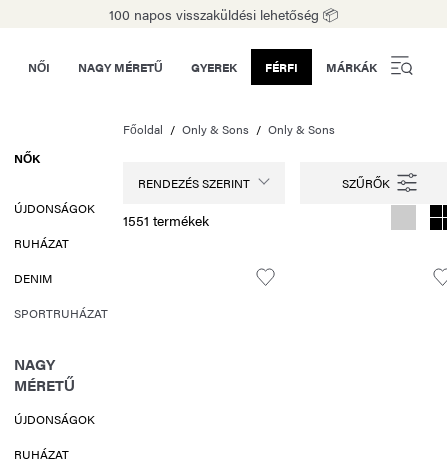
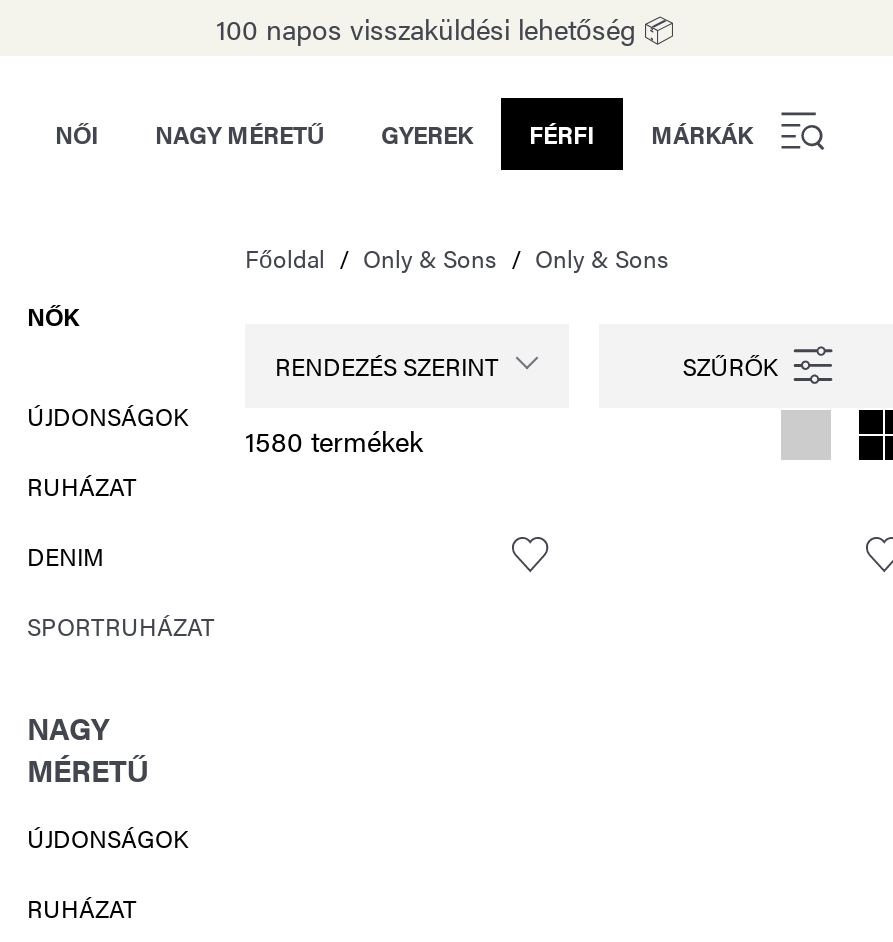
[123,209,209,229] 1551 termékek -> [245,419,423,459] 1580 termékek

